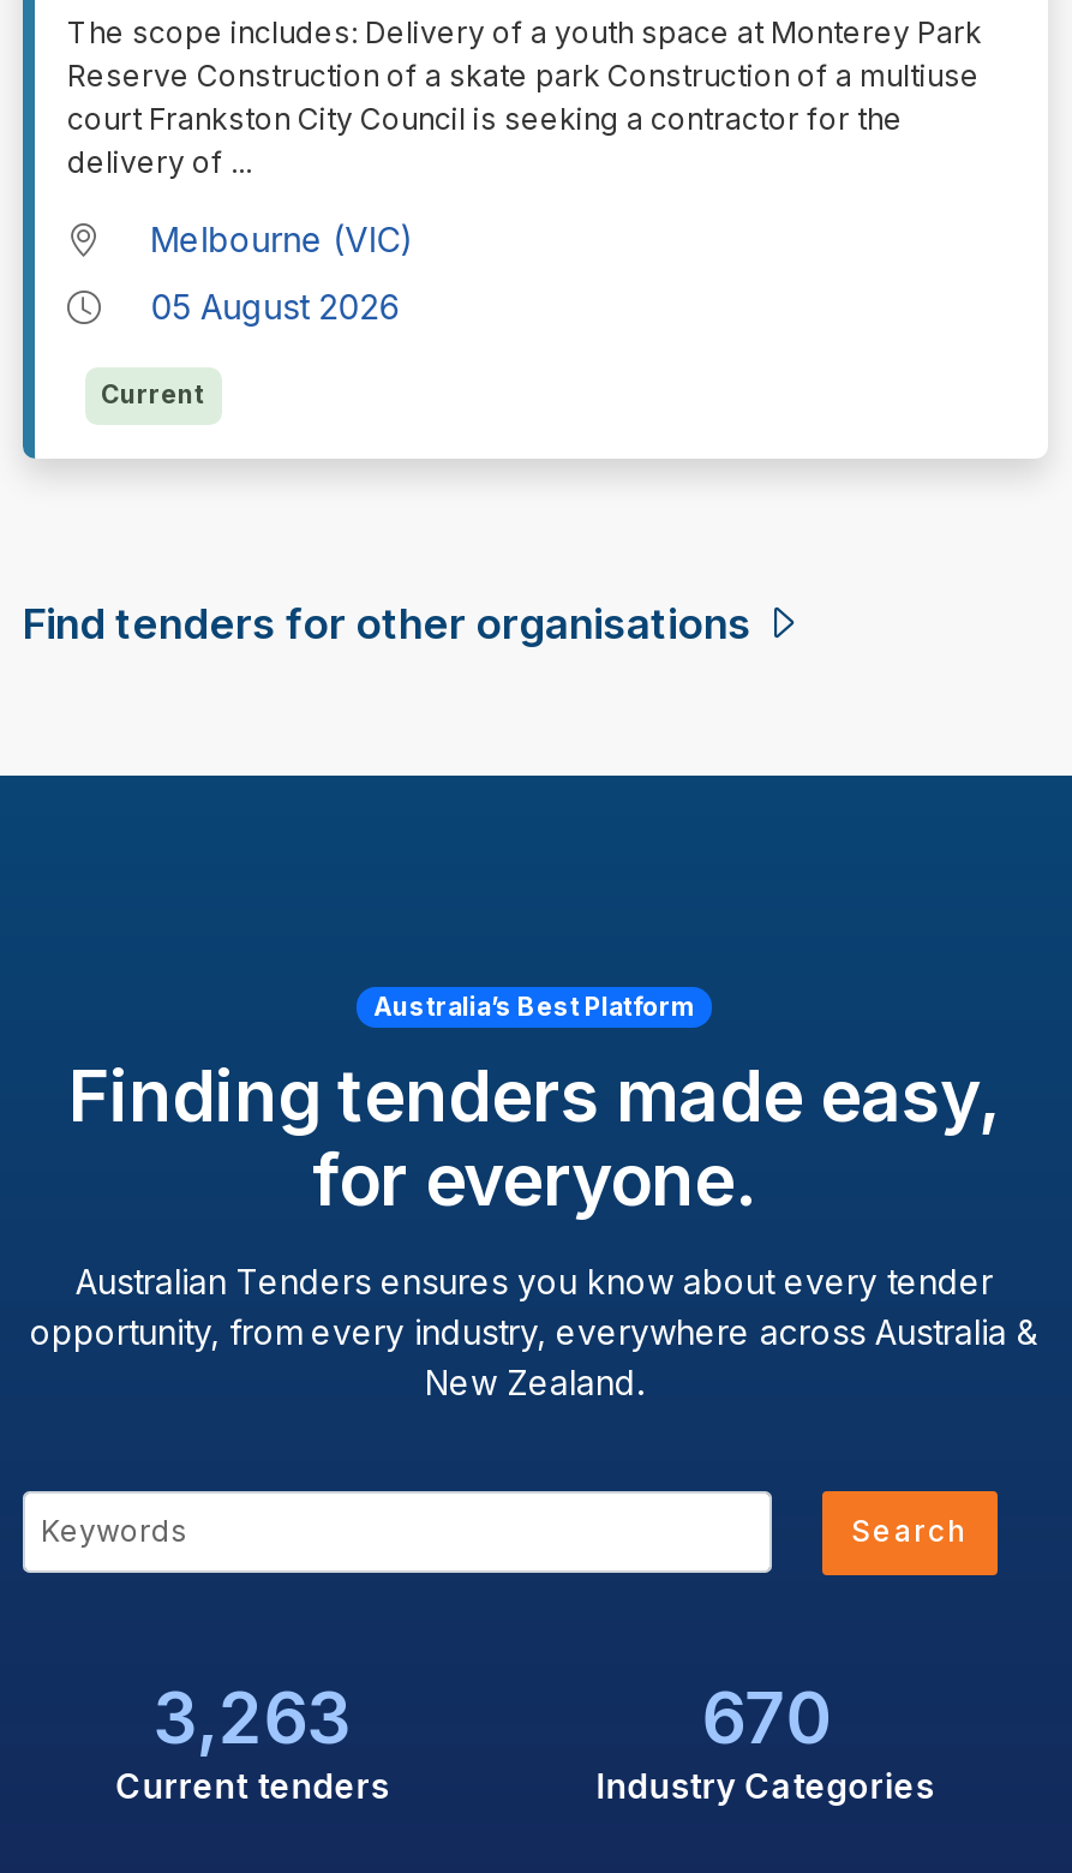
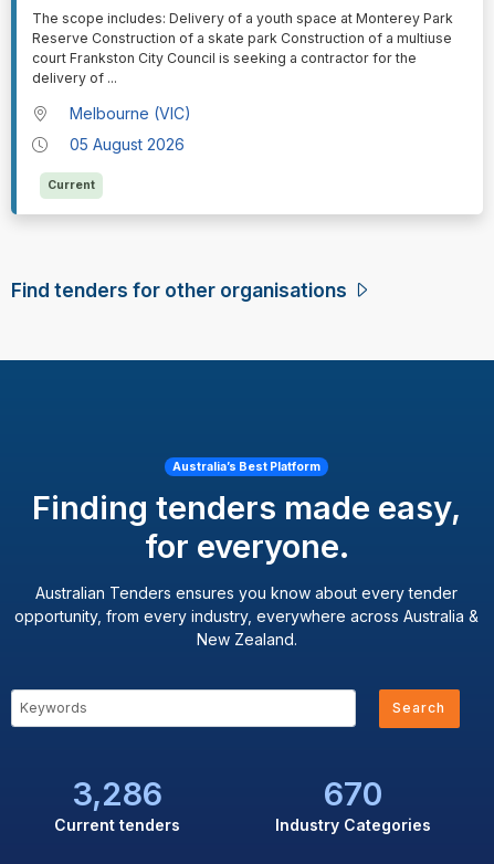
[153,1676,352,1760] 3,263 -> [72,774,162,813] 3,286

